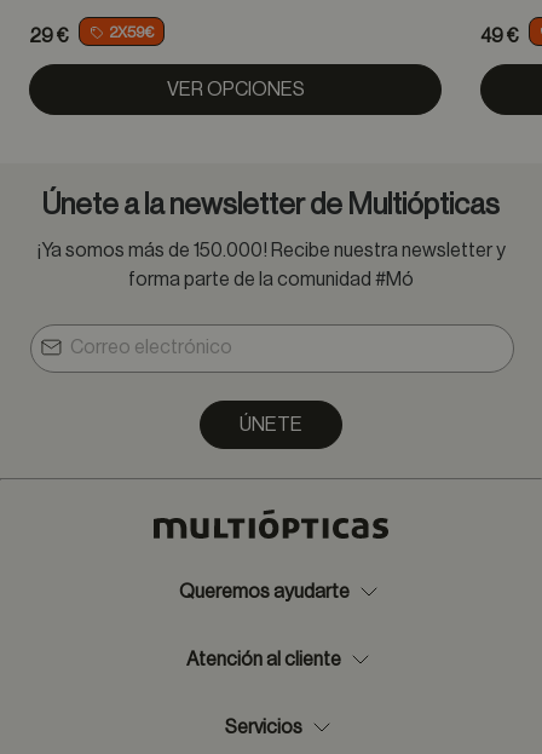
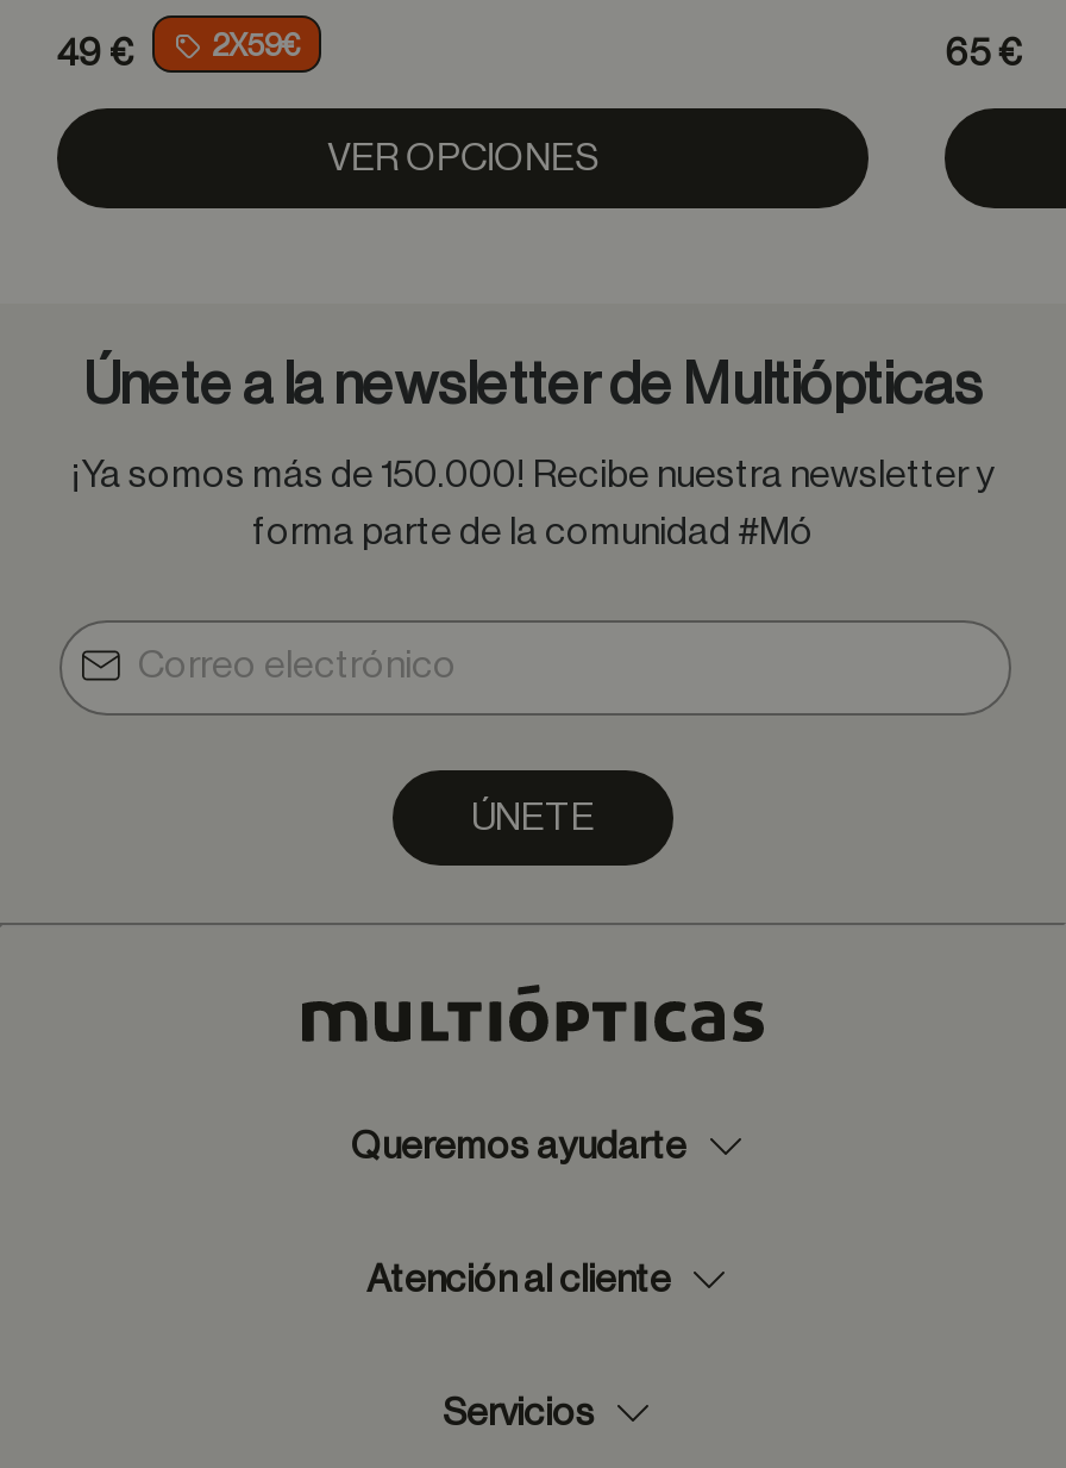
[29,26,69,46] 29 € -> [57,34,133,72] 49 €
[481,26,519,46] 49 € -> [945,34,1022,72] 65 €

